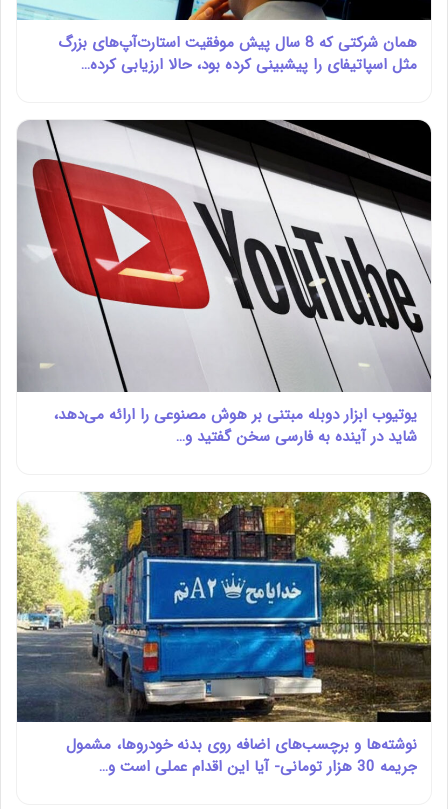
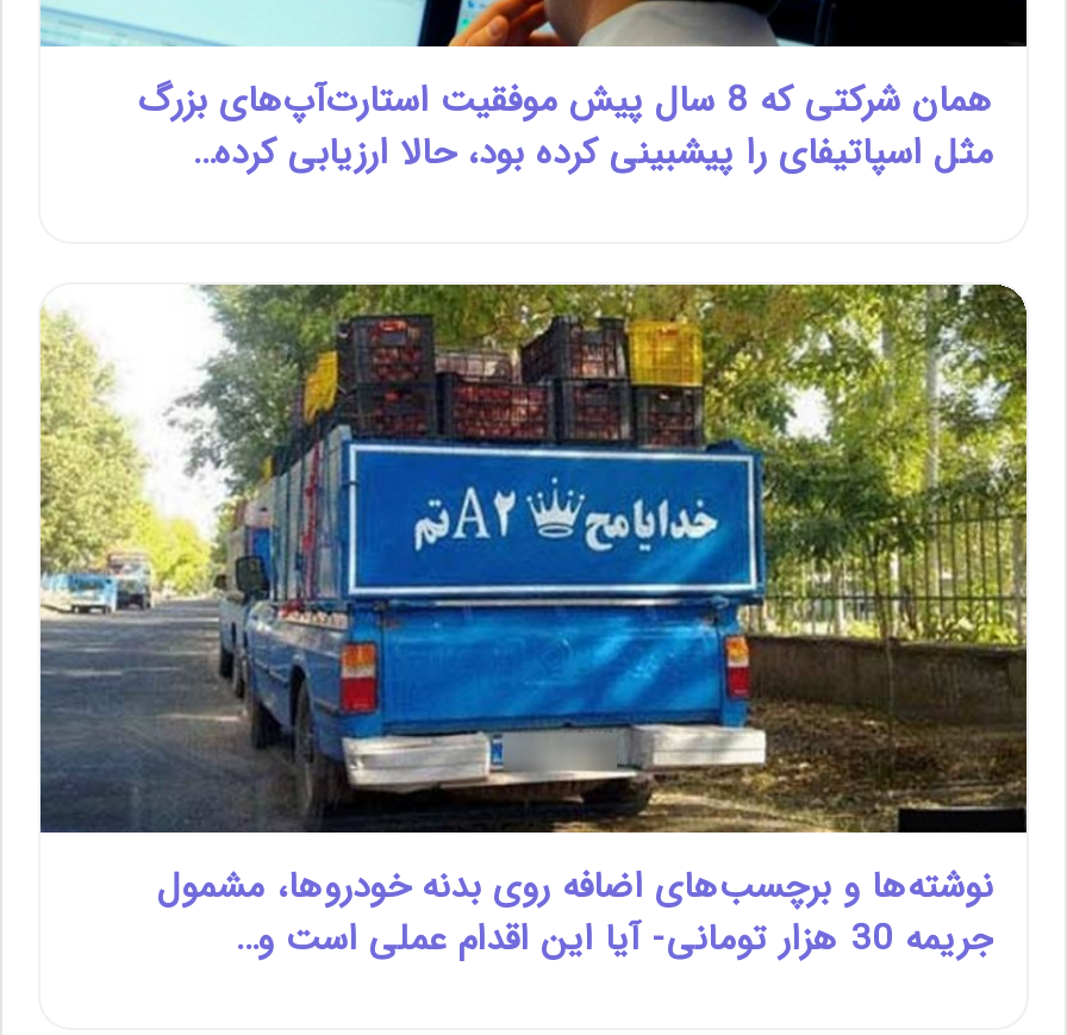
[17,119,432,449] [image] | یوتیوب ابزار دوبله مبتنی بر هوش مصنوعی را ارائه می‌دهد، | شاید در آینده به فارسی سخن گفتید و… -> none

